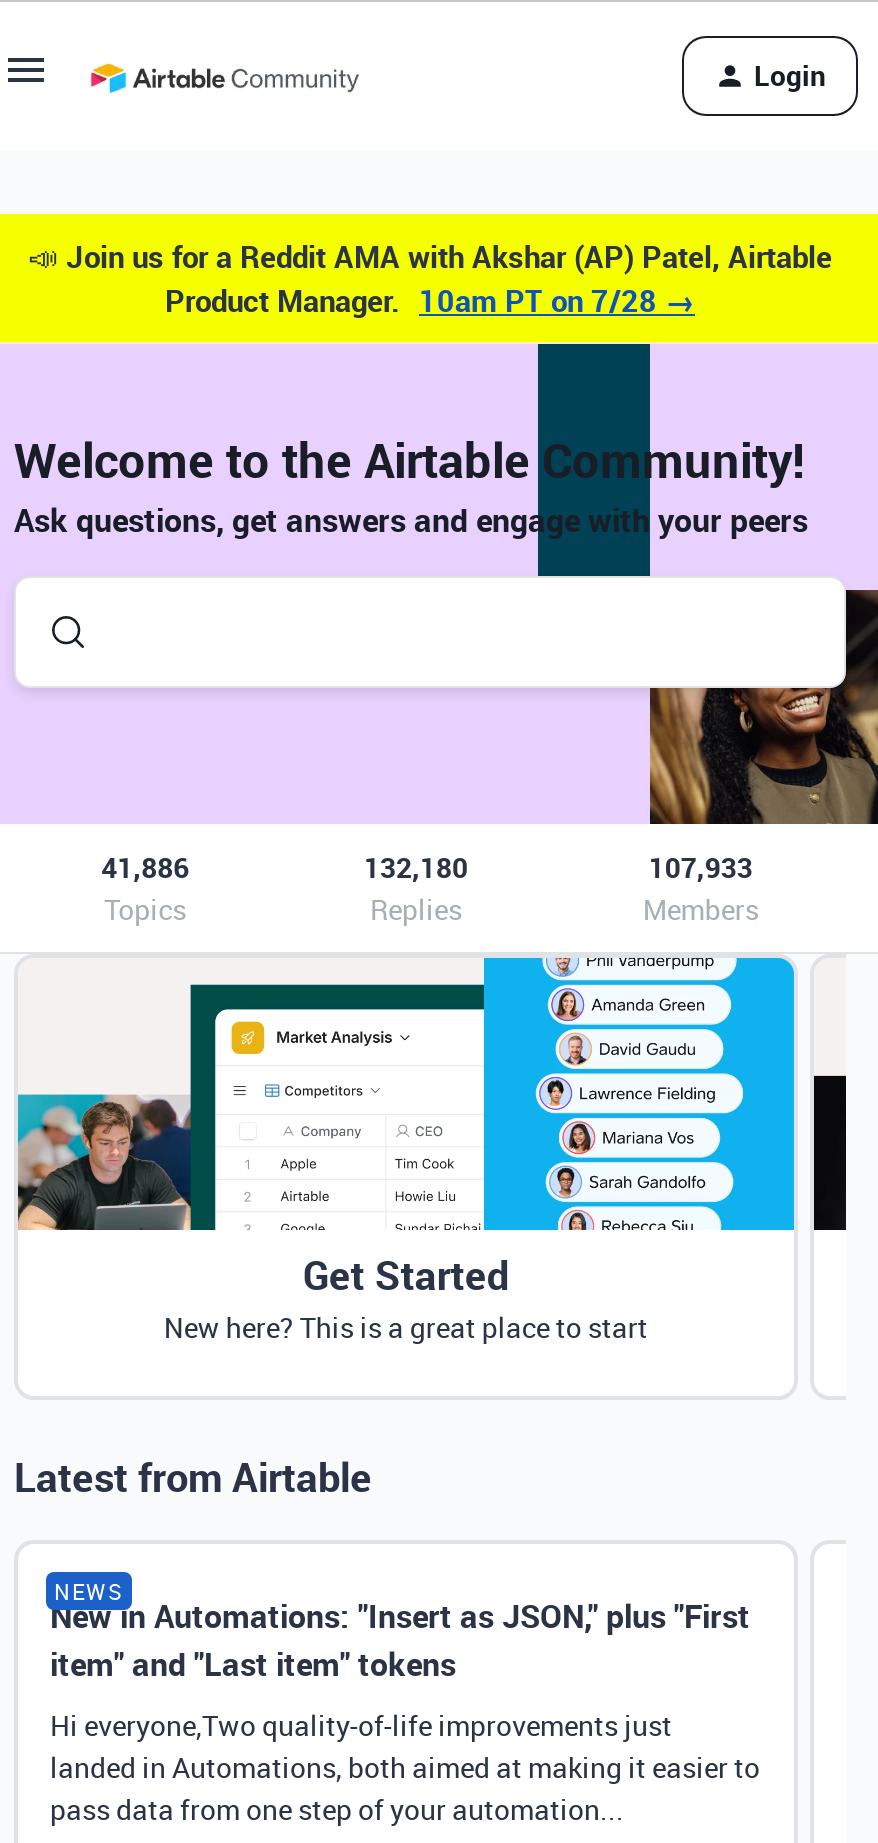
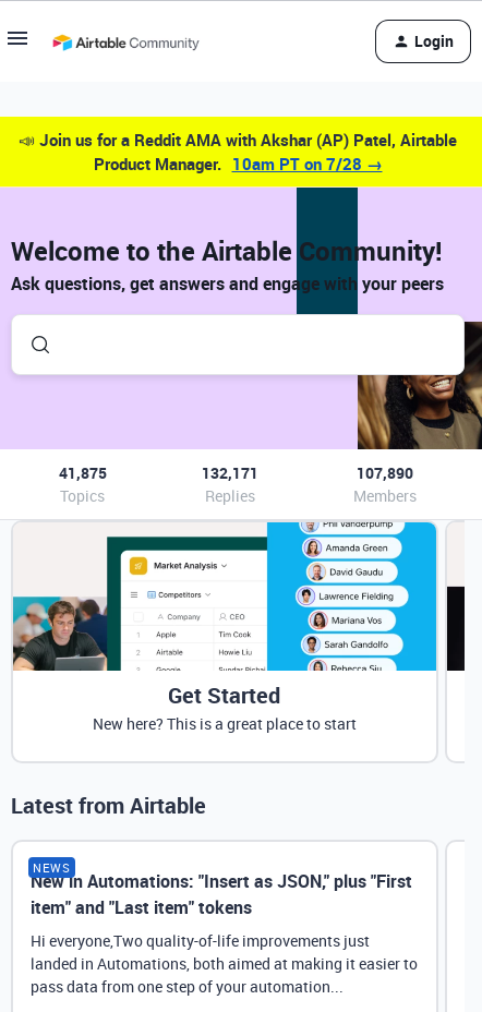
[101,848,189,886] 41,886 -> [59,462,107,483] 41,875
[364,848,468,886] 132,180 -> [202,462,258,483] 132,171
[649,848,753,886] 107,933 -> [357,462,414,483] 107,890

